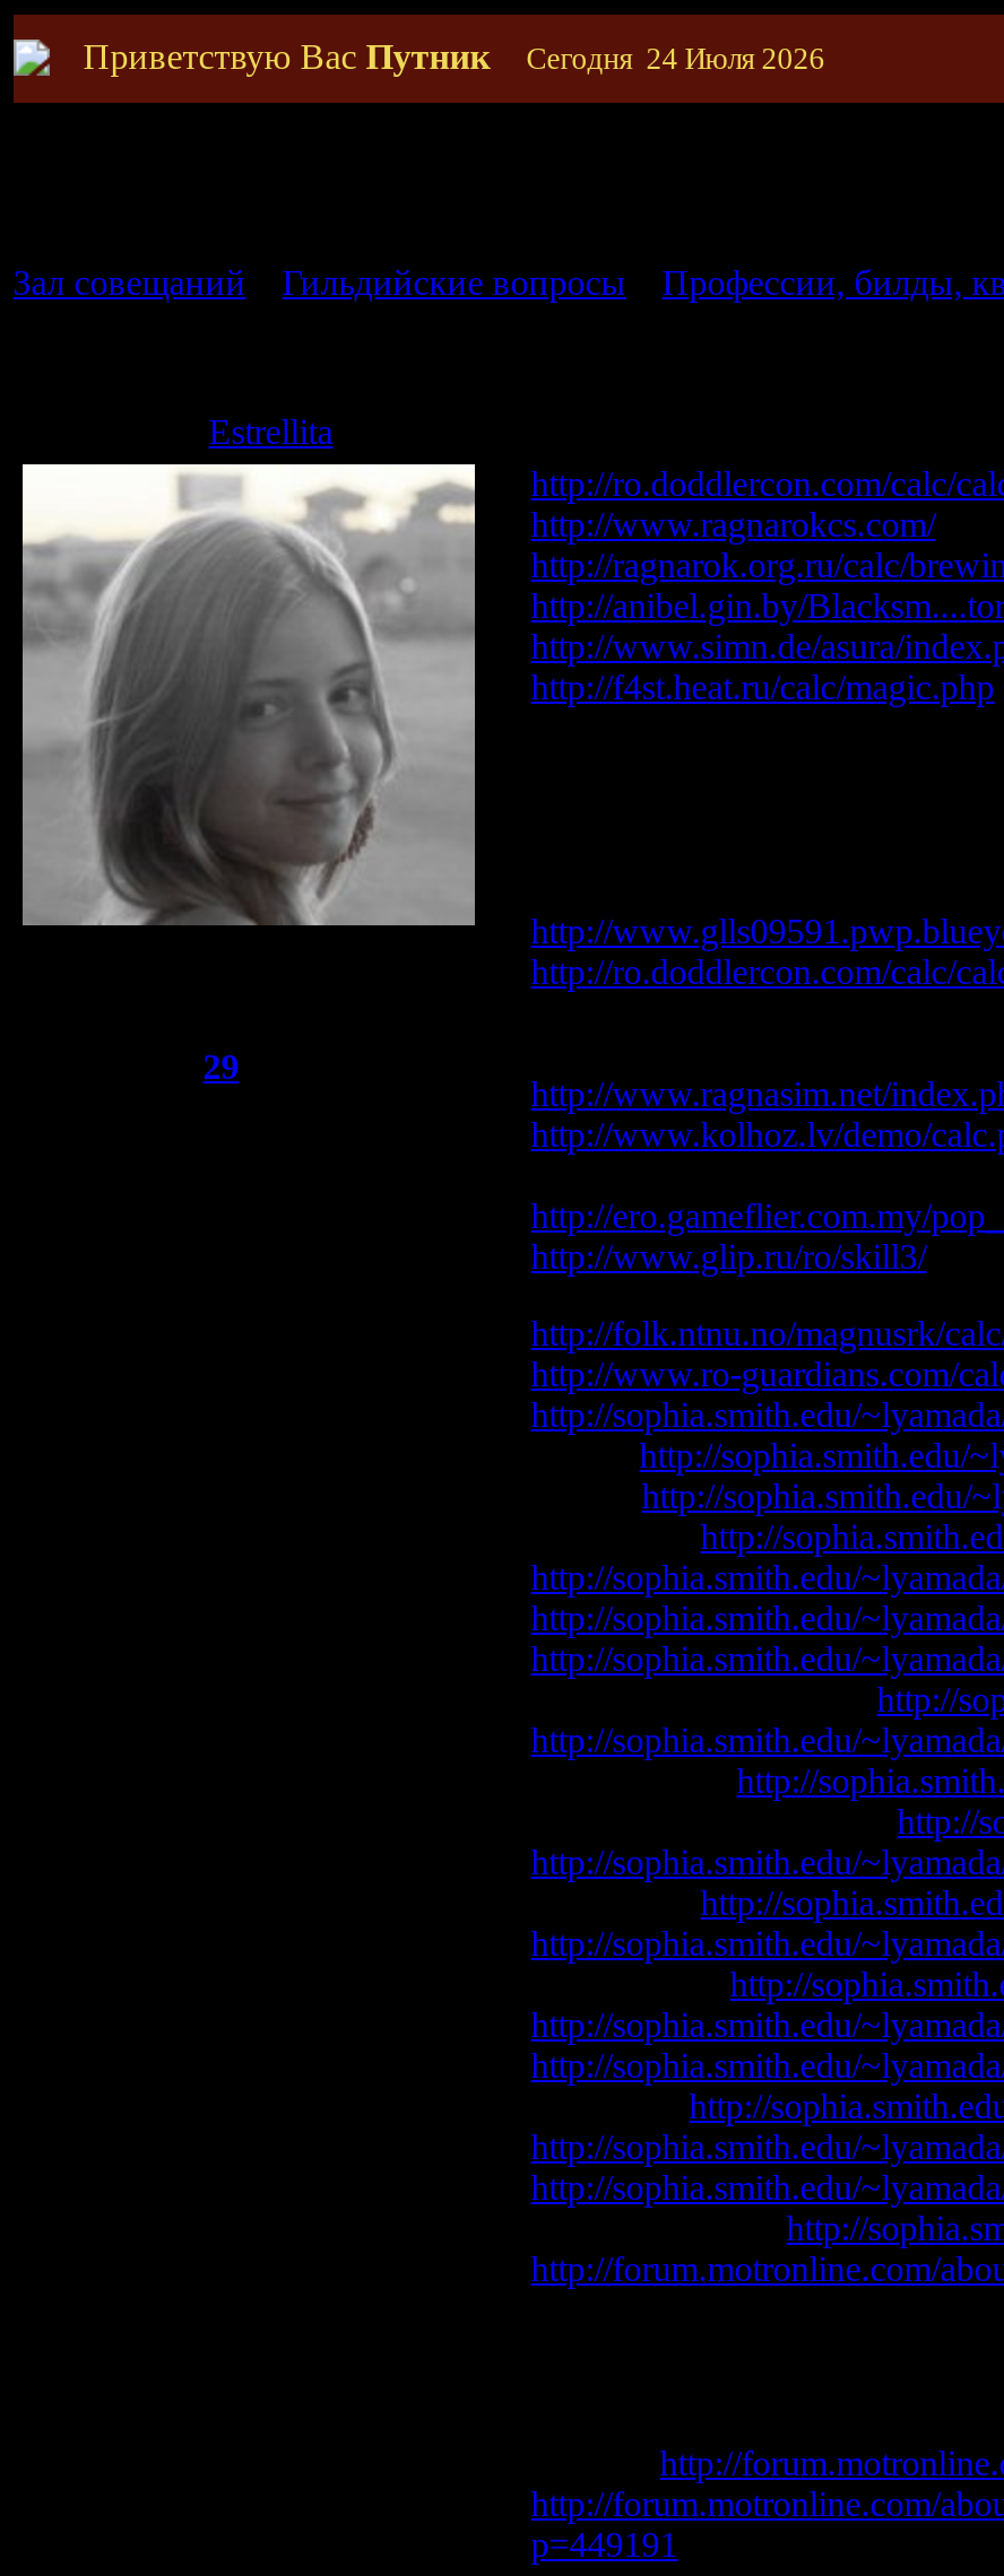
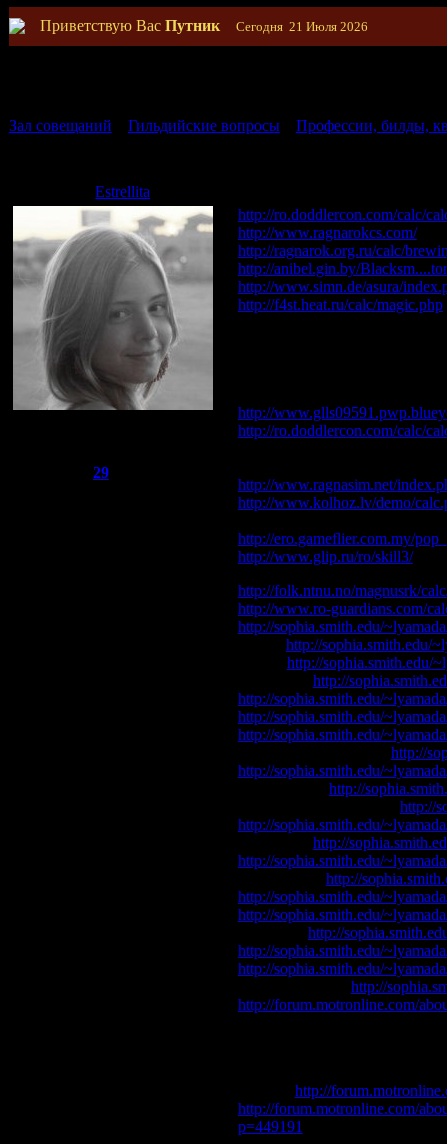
[83,37,825,76] Приветствую Вас Путник Сегодня 24 Июля 2026 -> [40,17,368,34] Приветствую Вас Путник Сегодня 21 Июля 2026

